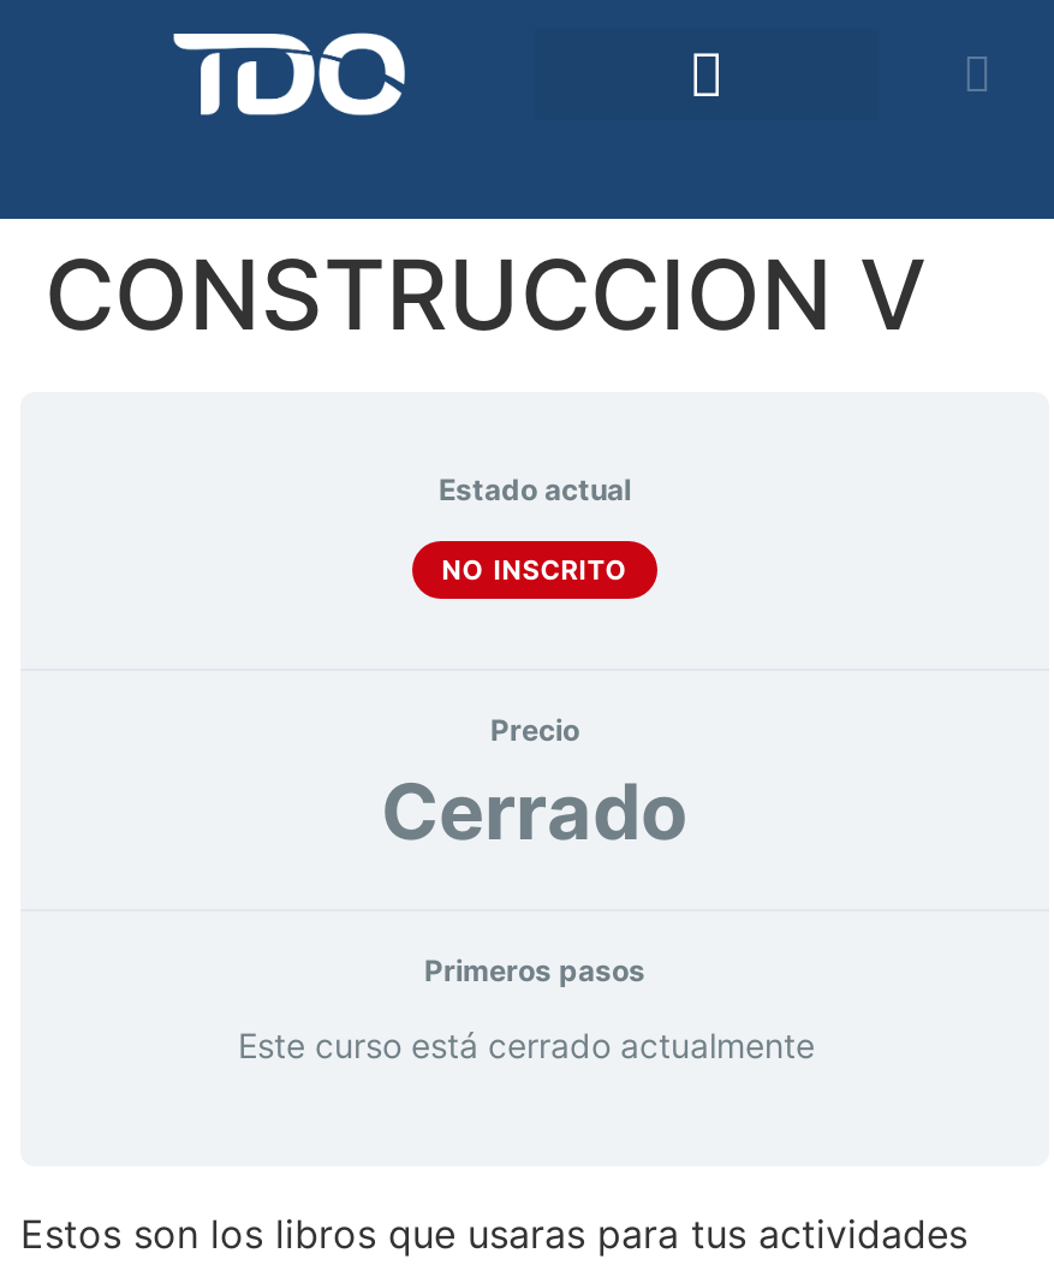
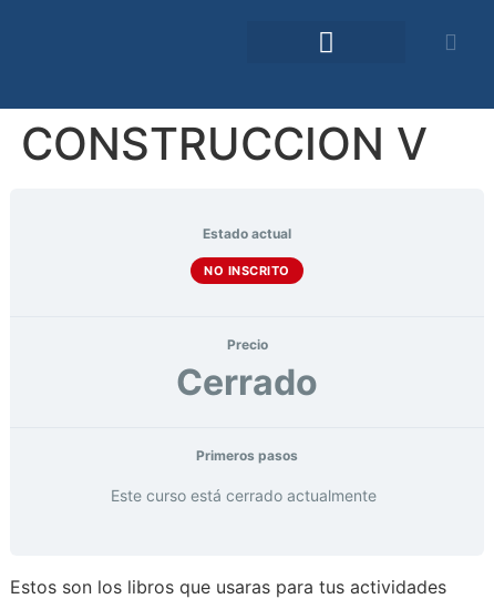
[172,31,407,118] [image] -> none

